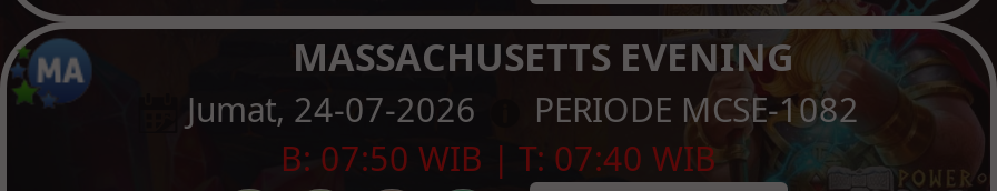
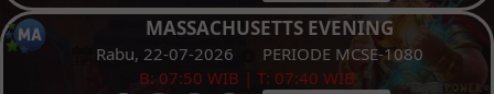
[187,86,859,130] Jumat, 24-07-2026 | PERIODE MCSE-1082 -> [95,42,423,64] Rabu, 22-07-2026 | PERIODE MCSE-1080

